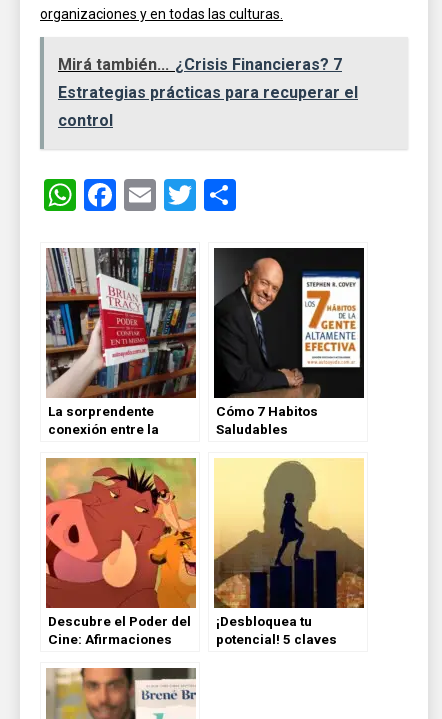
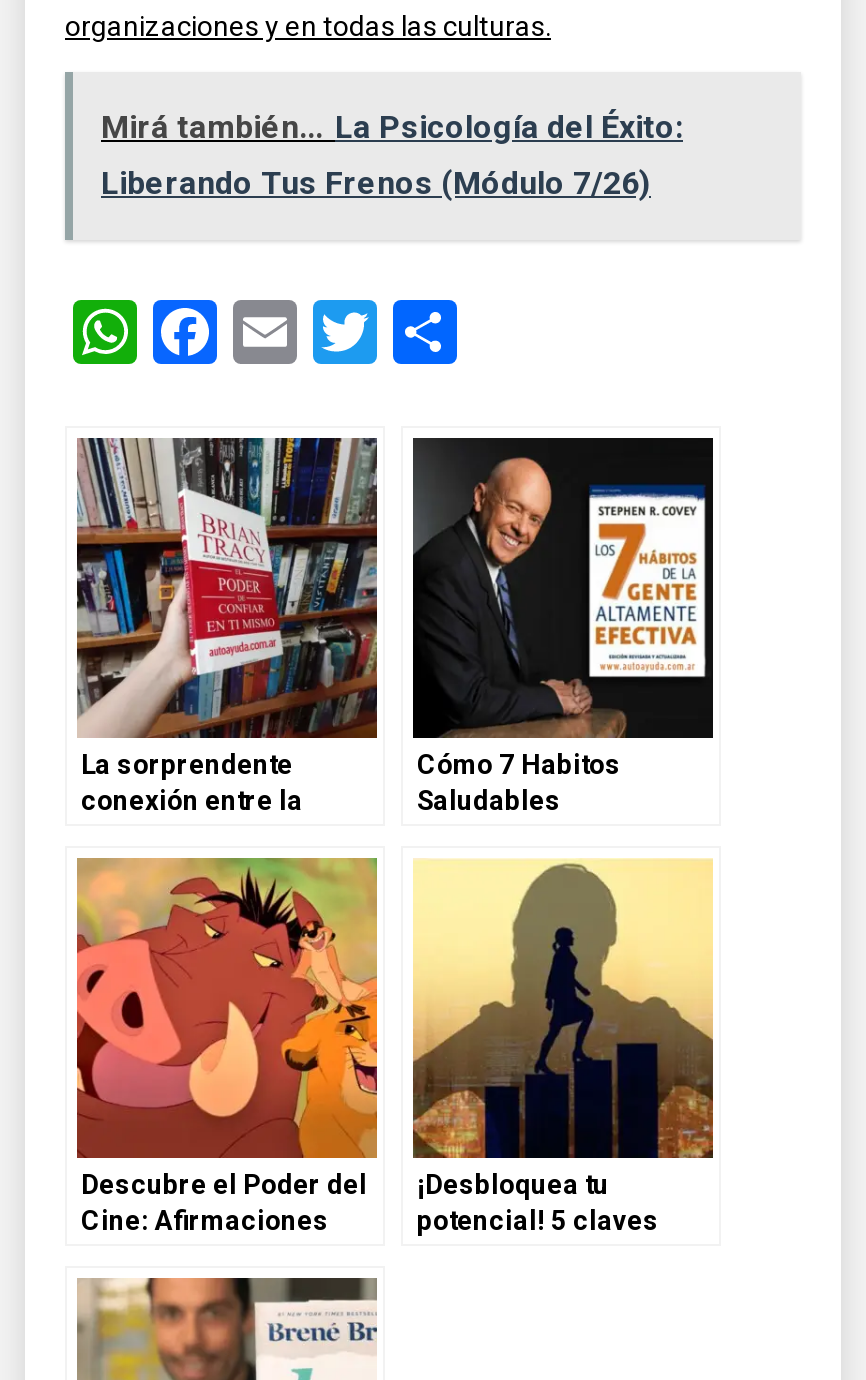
[58,55,358,130] Mirá también... ¿Crisis Financieras? 7 | Estrategias prácticas para recuperar el | control -> [101,107,683,201] Mirá también... La Psicología del Éxito: | Liberando Tus Frenos (Módulo 7/26)

